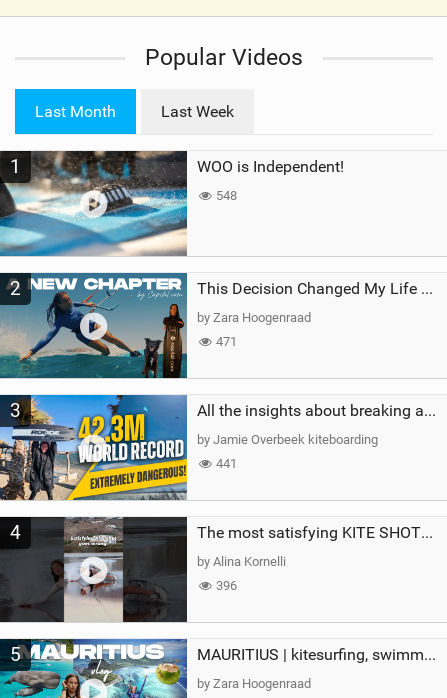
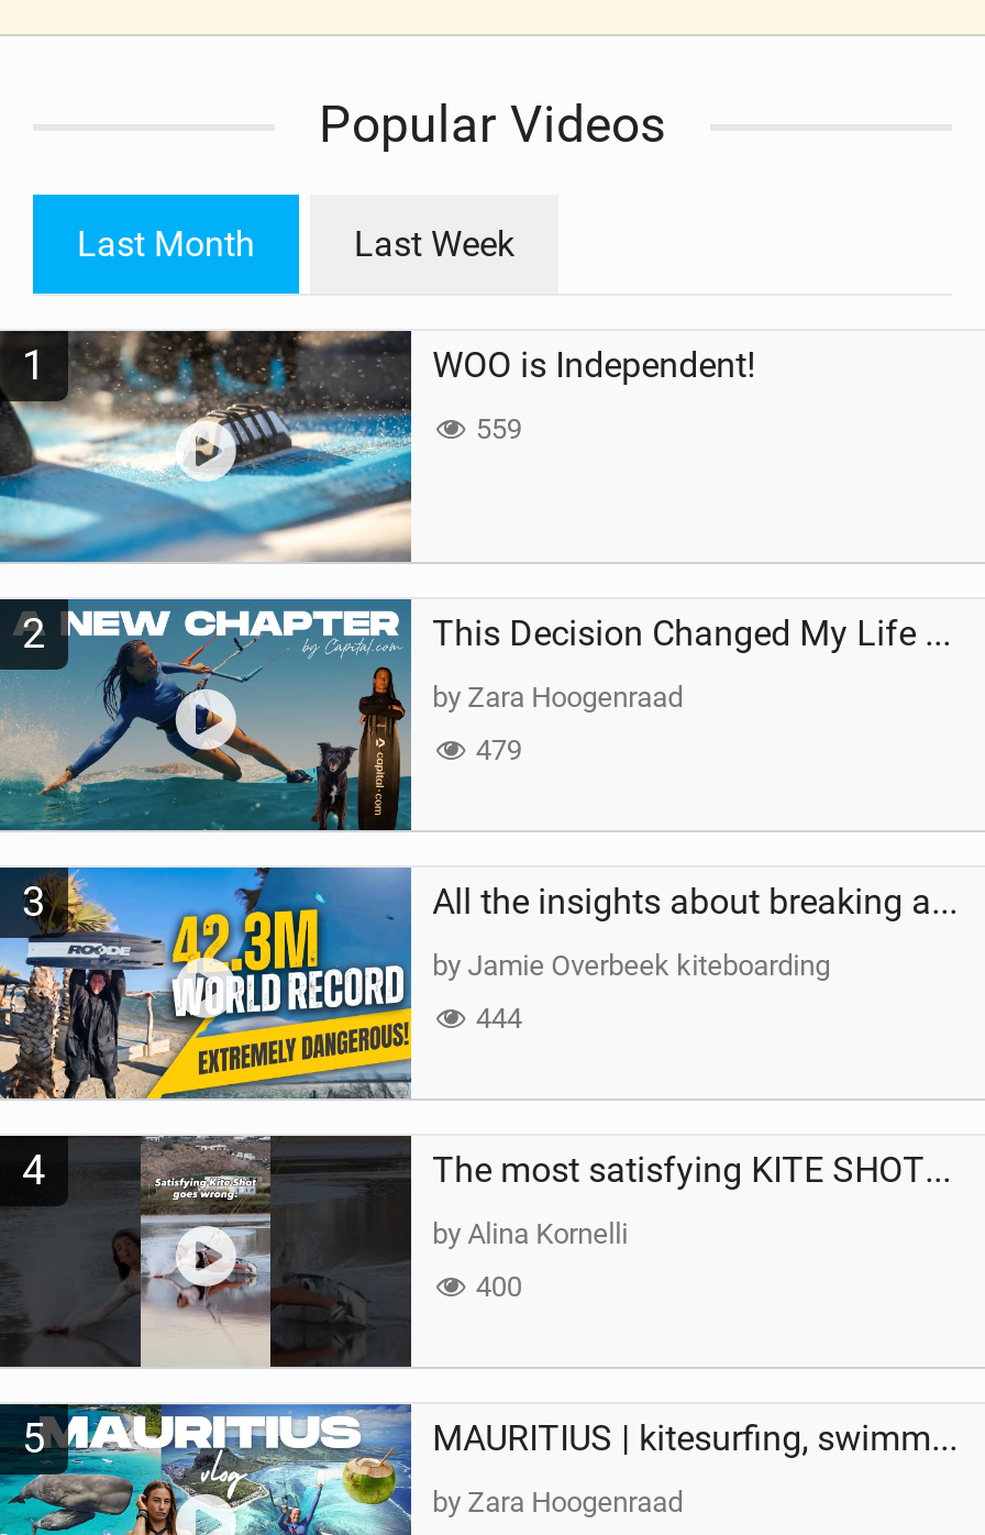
[213,188,237,203] 548 -> [469,413,522,446] 559
[213,334,237,349] 471 -> [469,734,522,767] 479
[213,456,237,471] 441 -> [469,1003,522,1036] 444
[213,578,237,593] 396 -> [469,1271,522,1304] 400

